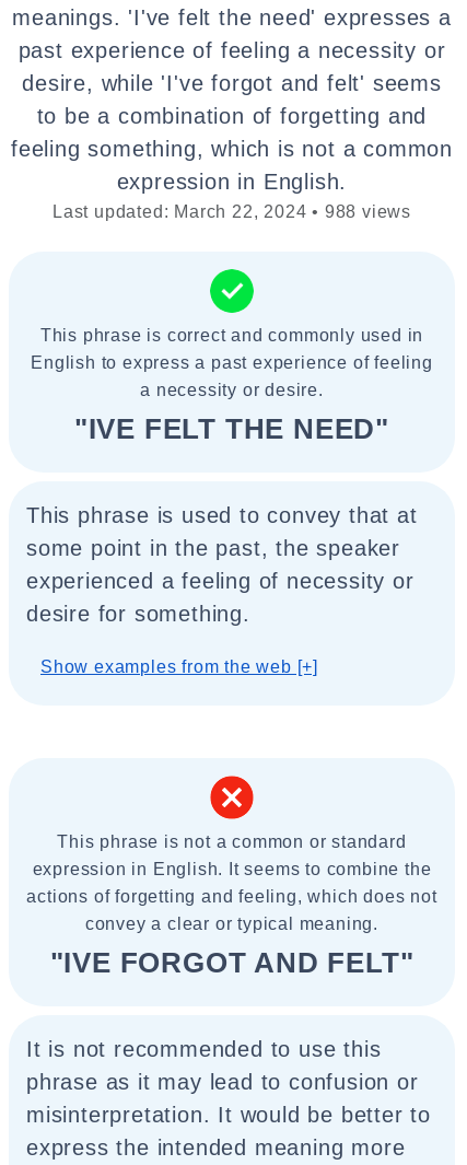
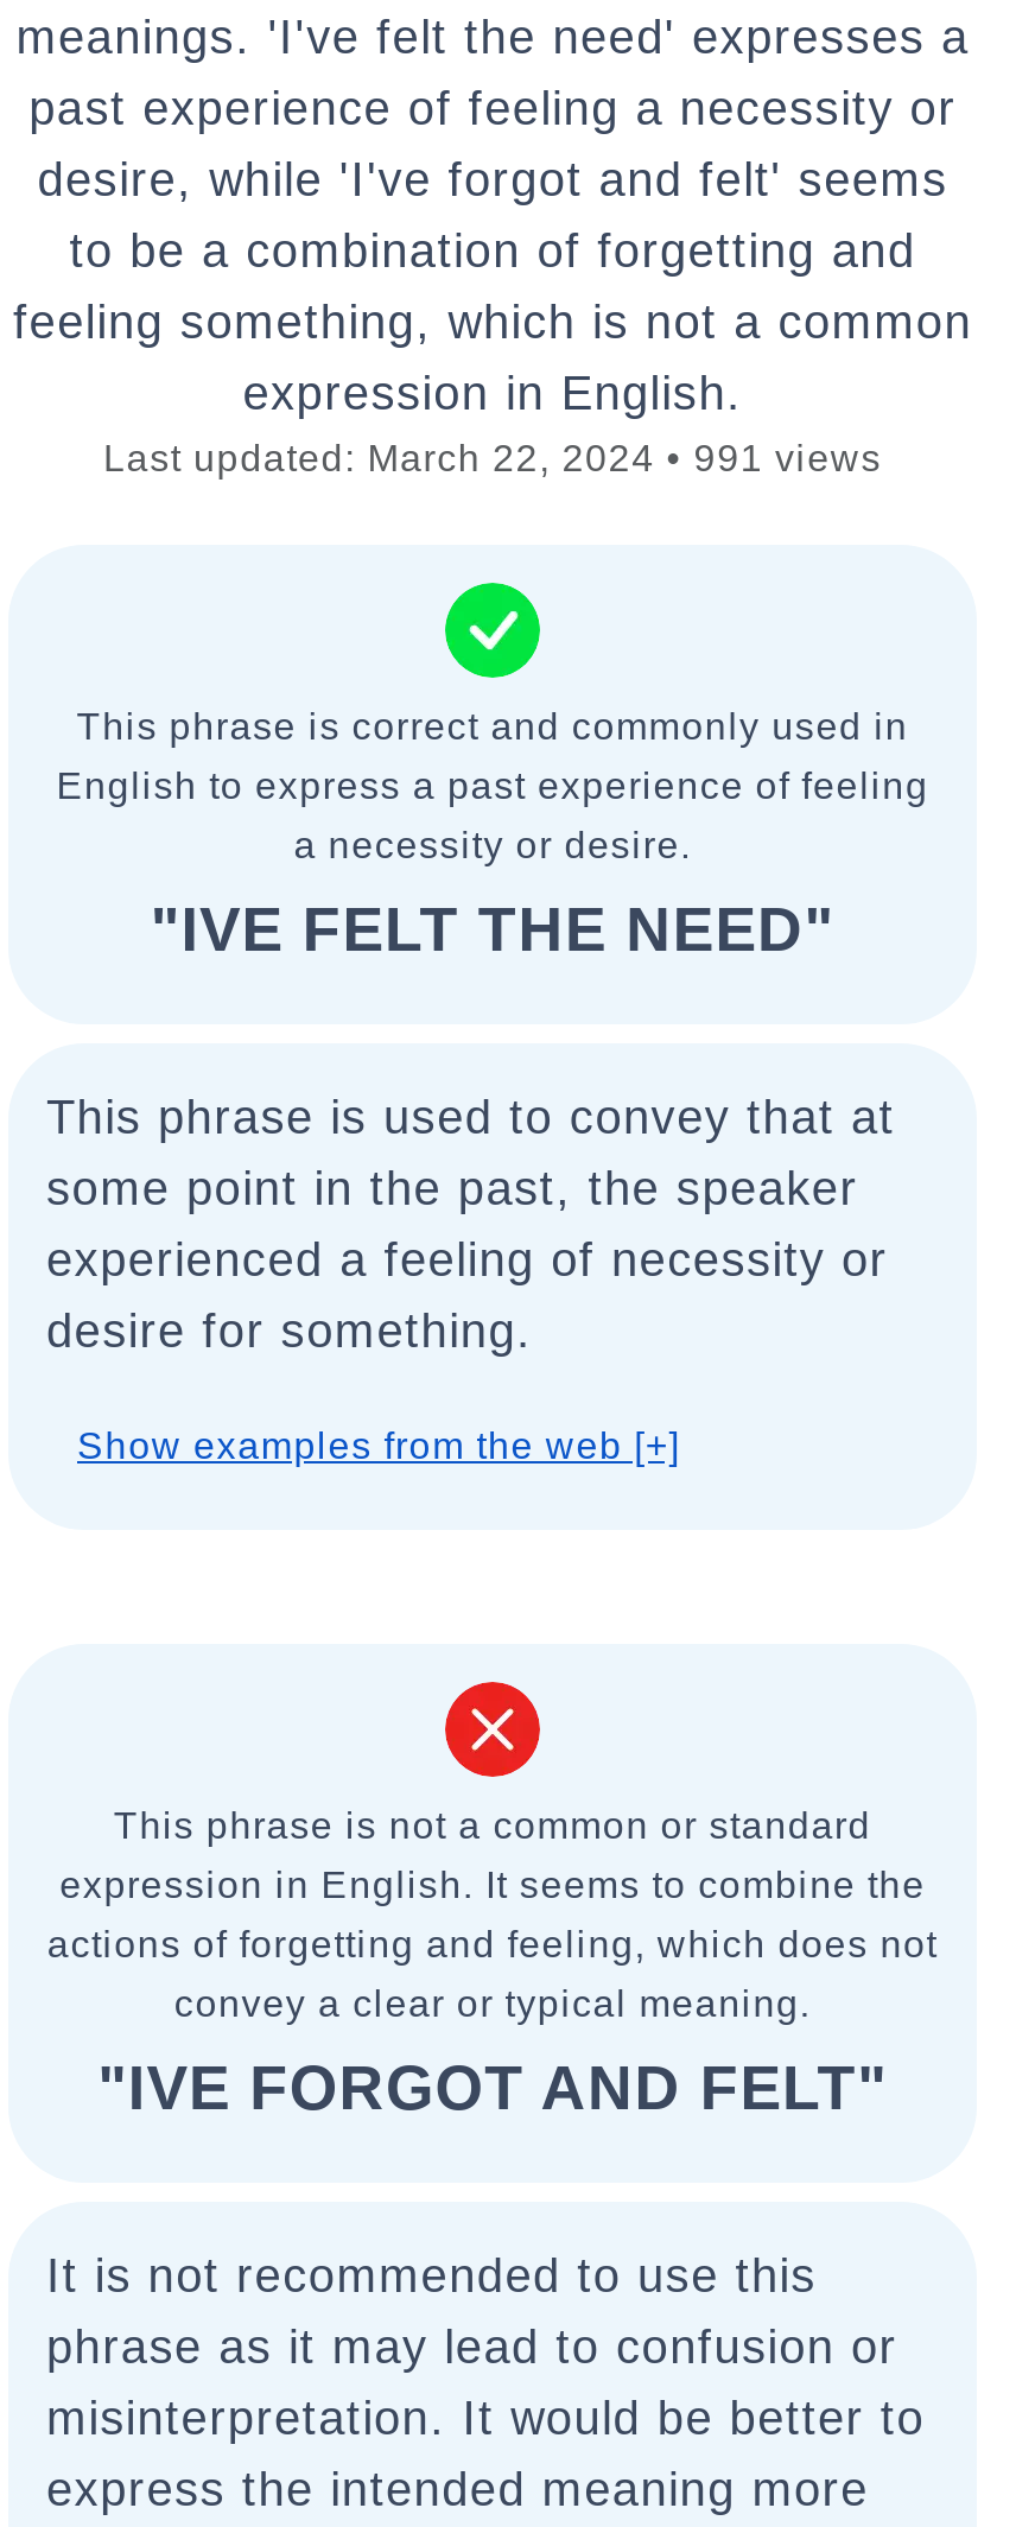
[52,202,411,221] Last updated: March 22, 2024 • 988 views -> [103,438,882,478] Last updated: March 22, 2024 • 991 views

